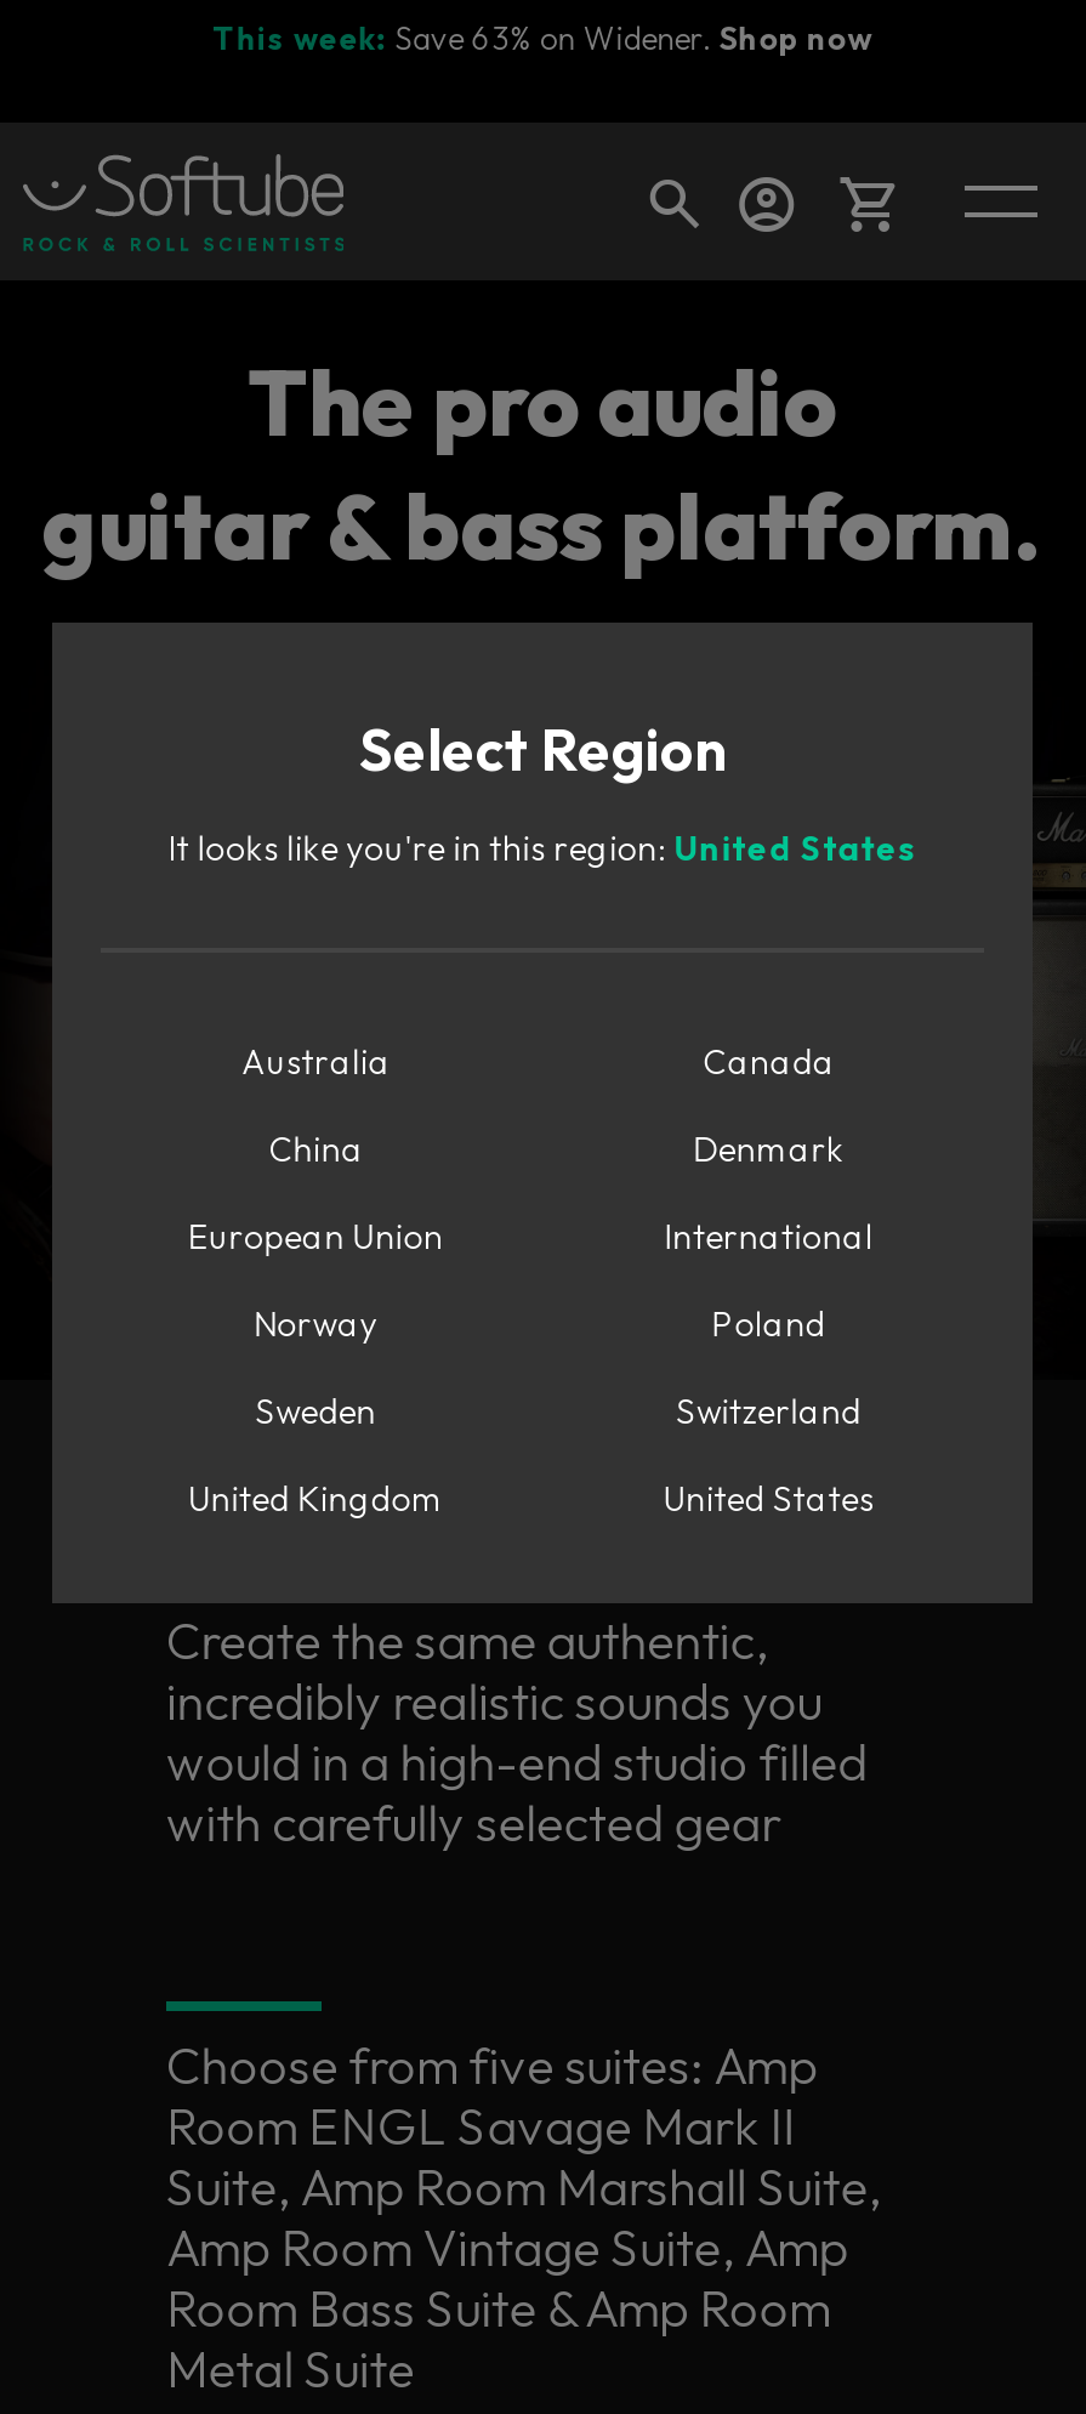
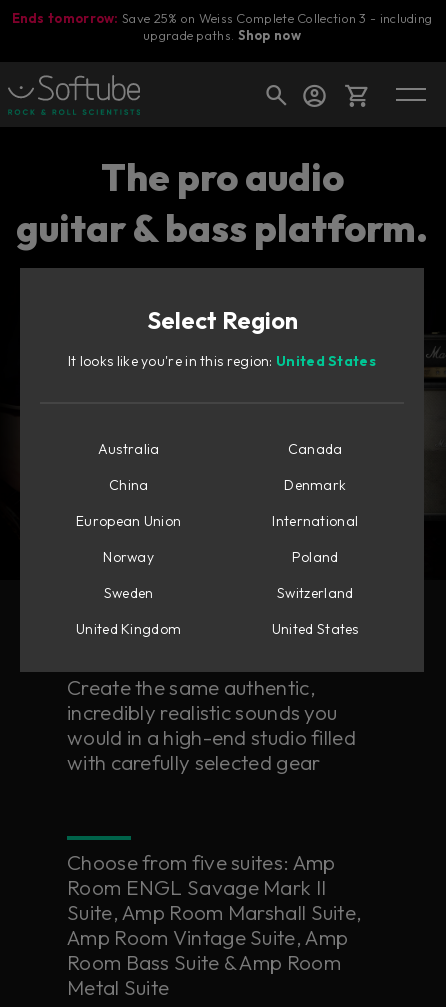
[212,17,872,56] This week: Save 63% on Widener. Shop now -> [12,10,432,43] Ends tomorrow: Save 25% on Weiss Complete Collection 3 - including | upgrade paths. Shop now

